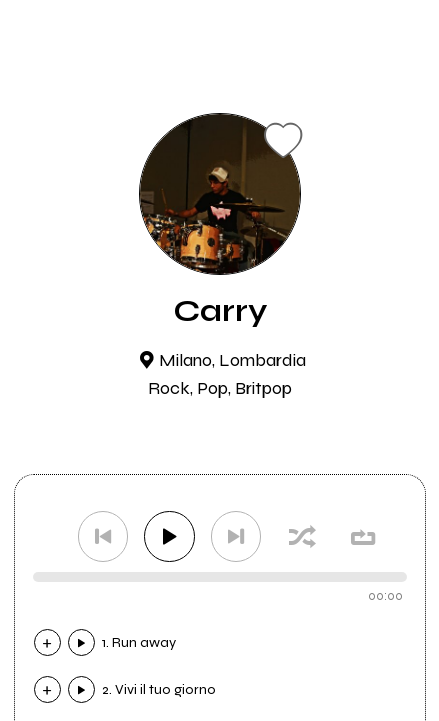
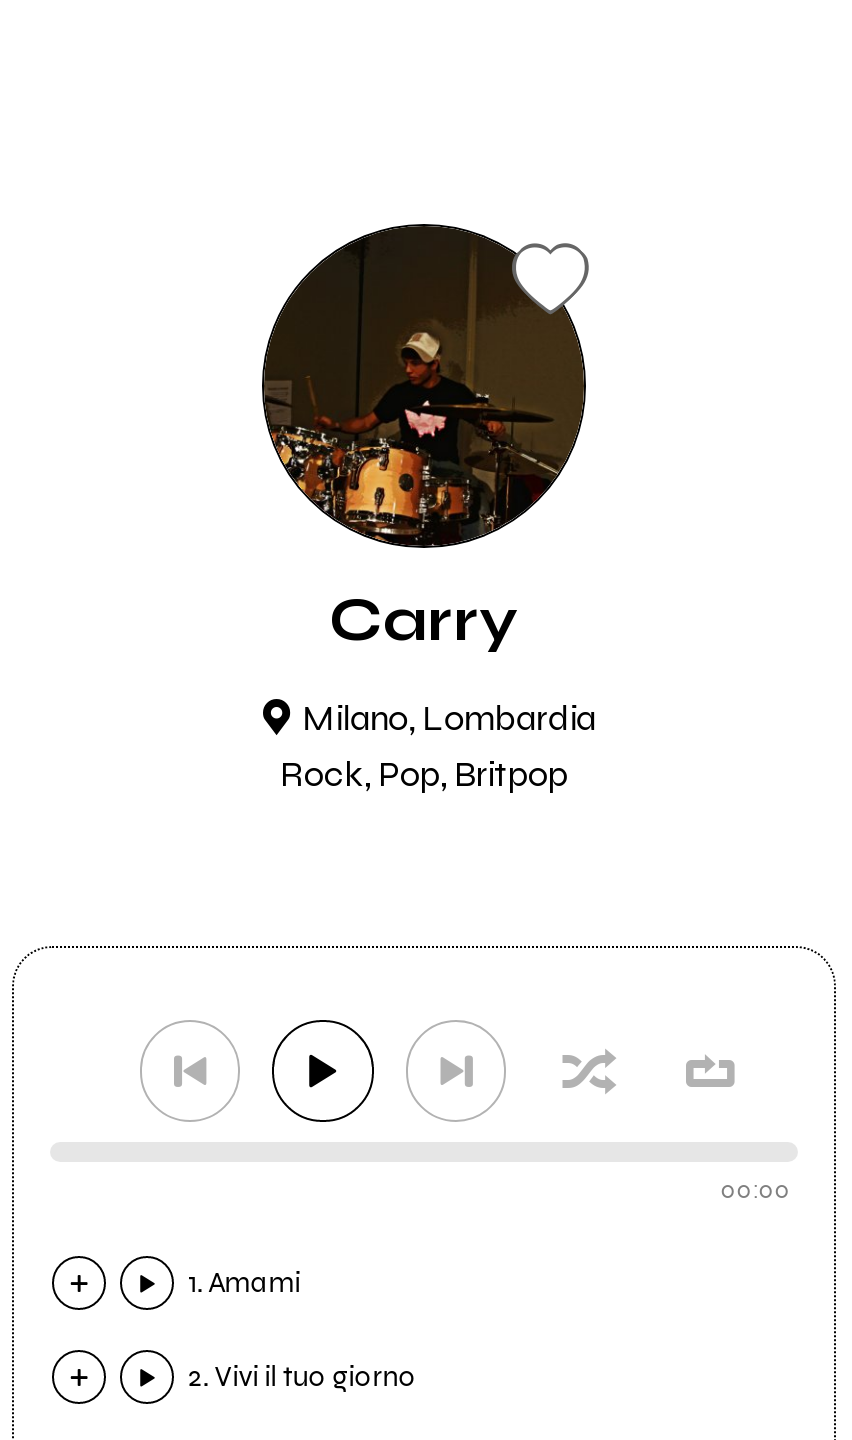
[102,634,176,651] 1. Run away -> [189,1267,301,1301] 1. Amami

